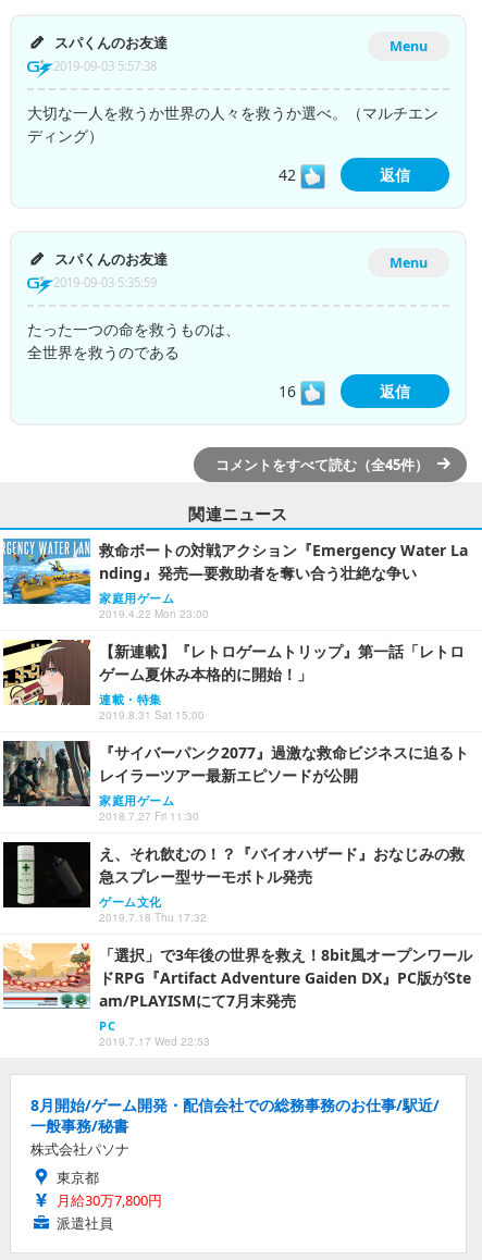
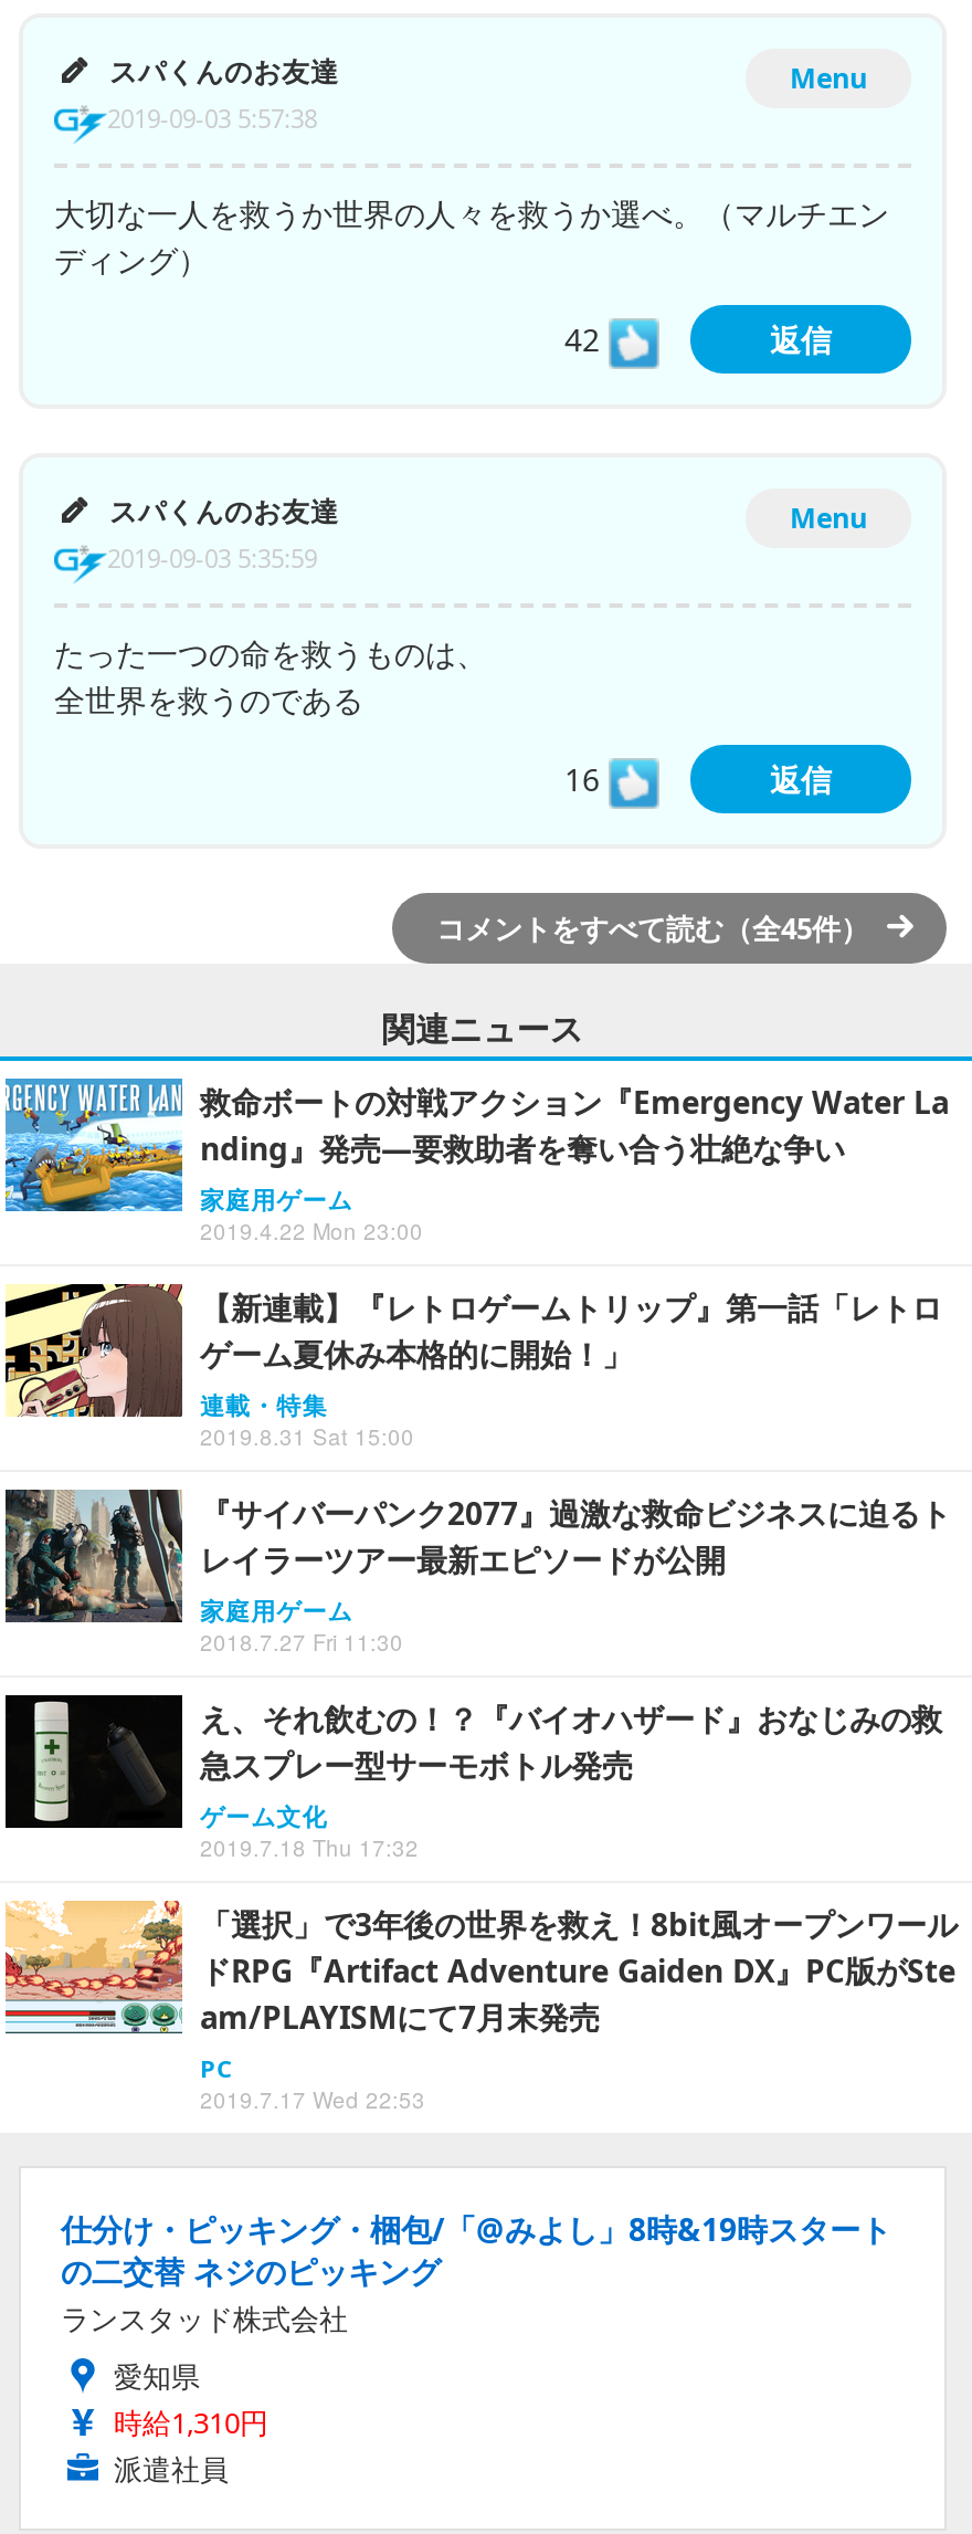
[30,1095,440,1210] 8月開始/ゲーム開発・配信会社での総務事務のお仕事/駅近/ | 一般事務/秘書 | 株式会社パソナ | 東京都 | 月給30万7,800円 -> [61,2209,891,2443] 仕分け・ピッキング・梱包/「@みよし」8時&19時スタート | の二交替 ネジのピッキング | ランスタッド株式会社 | 愛知県 | 時給1,310円

